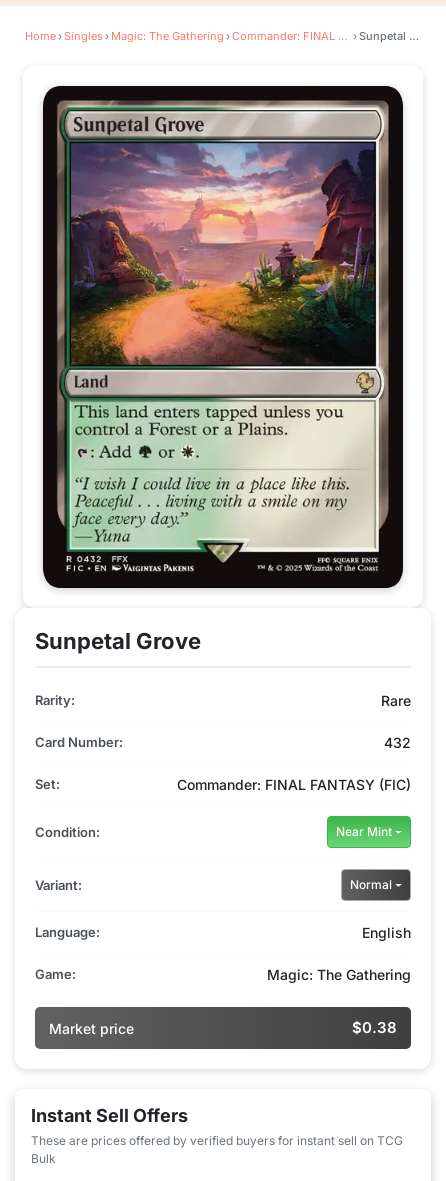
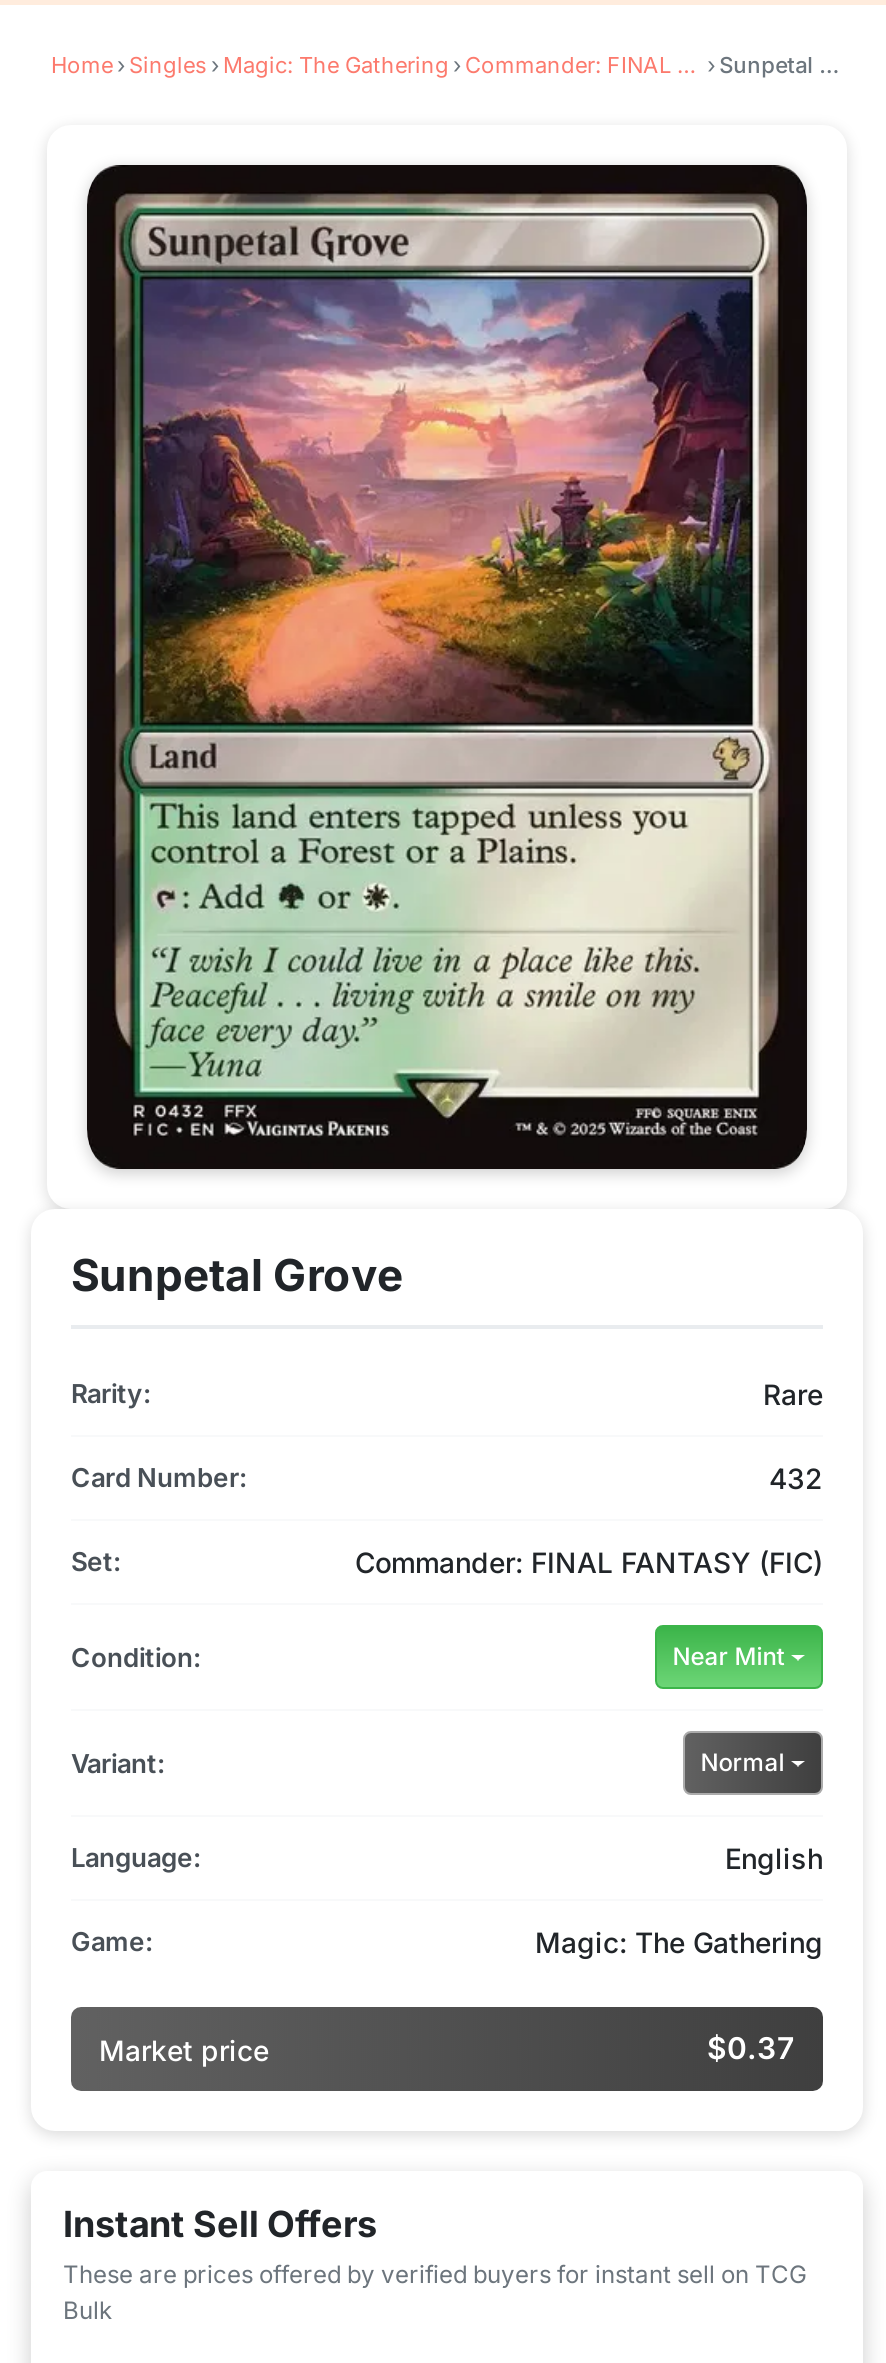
[352,1018,397,1037] $0.38 -> [707,2030,795,2068] $0.37

